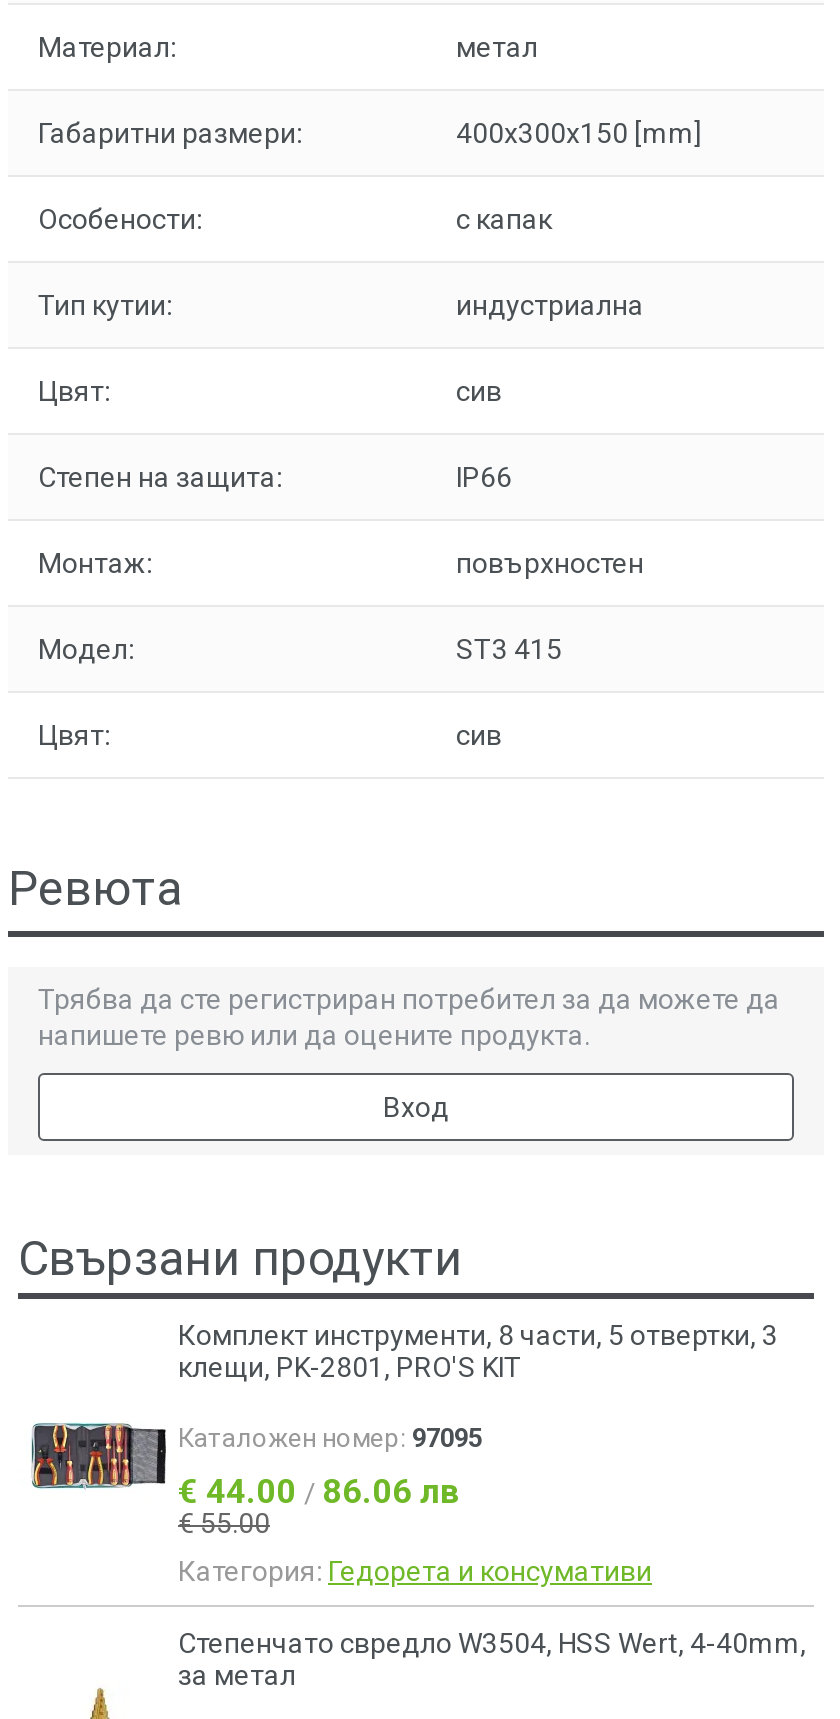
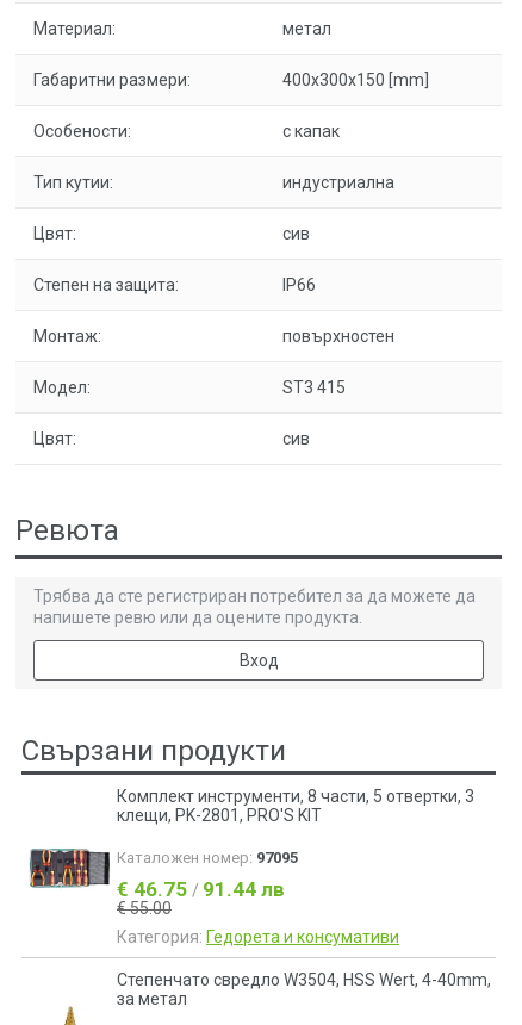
[178,1471,460,1511] € 44.00 / 86.06 лв -> [117,877,285,901] € 46.75 / 91.44 лв

